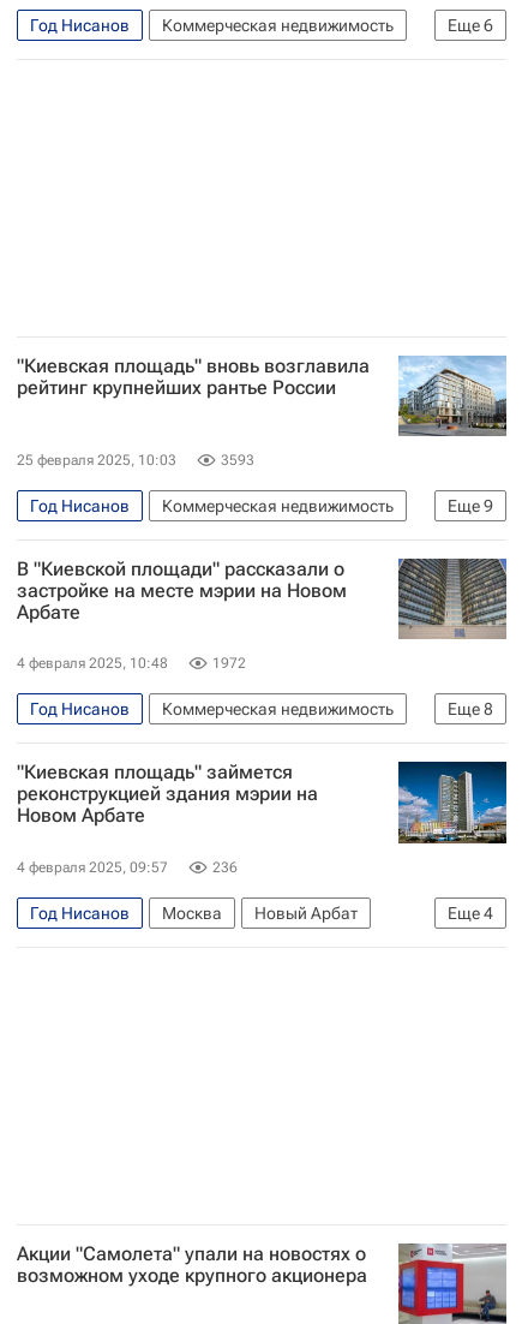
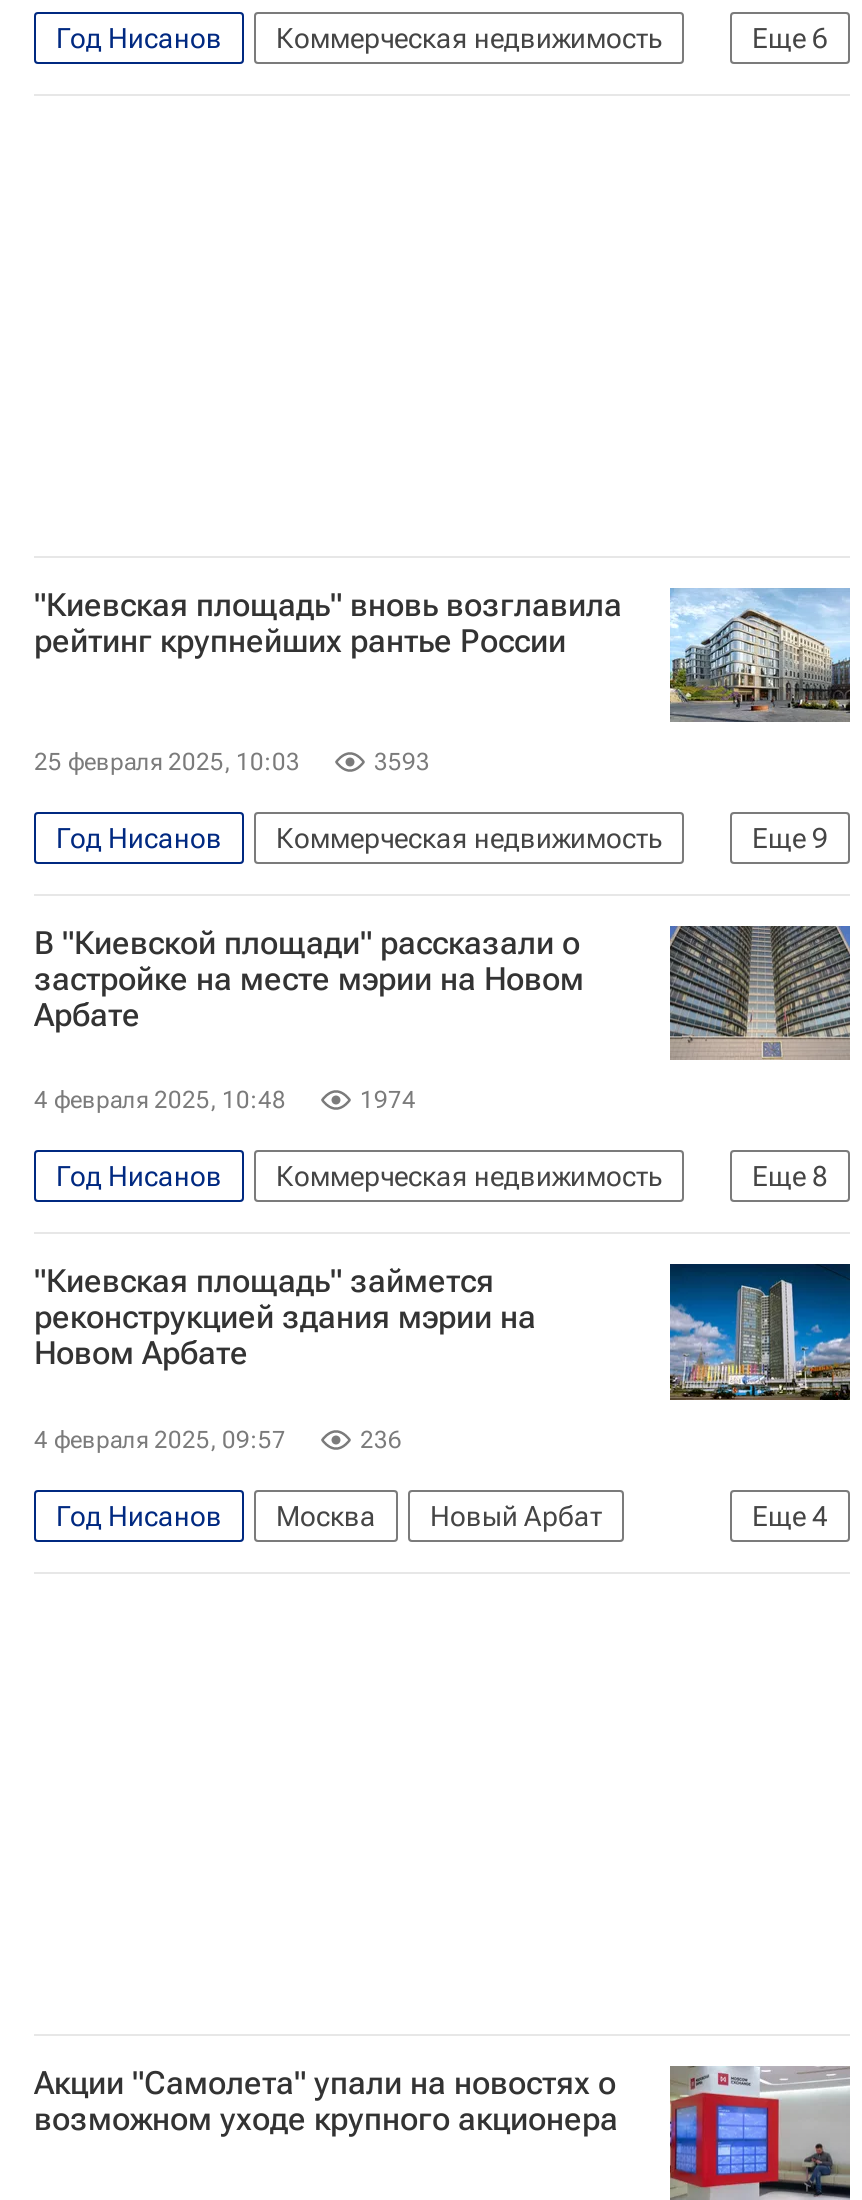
[212,655,246,672] 1972 -> [360,1086,416,1114] 1974

